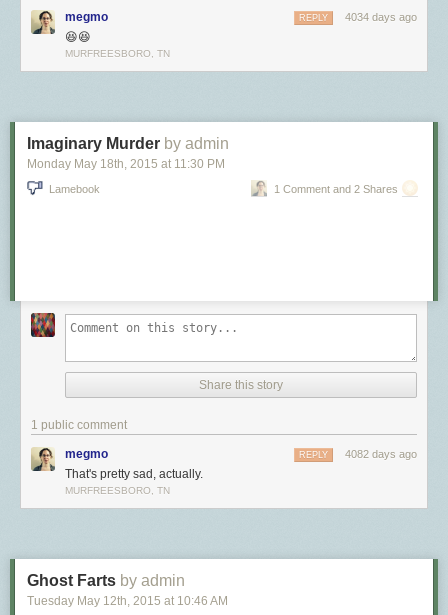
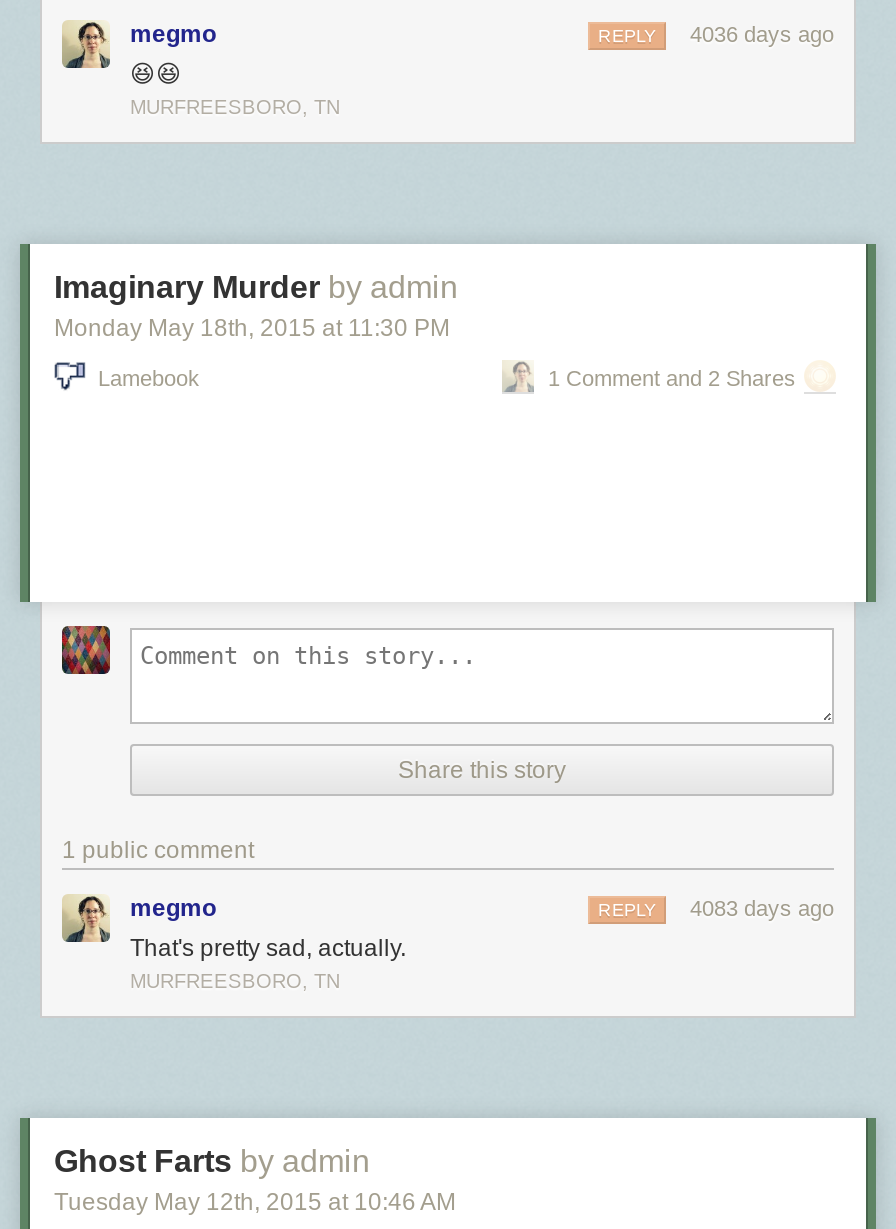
[299,11,417,23] REPLY 4034 days ago -> [598,22,834,46] REPLY 4036 days ago
[299,448,417,460] REPLY 4082 days ago -> [598,896,834,920] REPLY 4083 days ago

